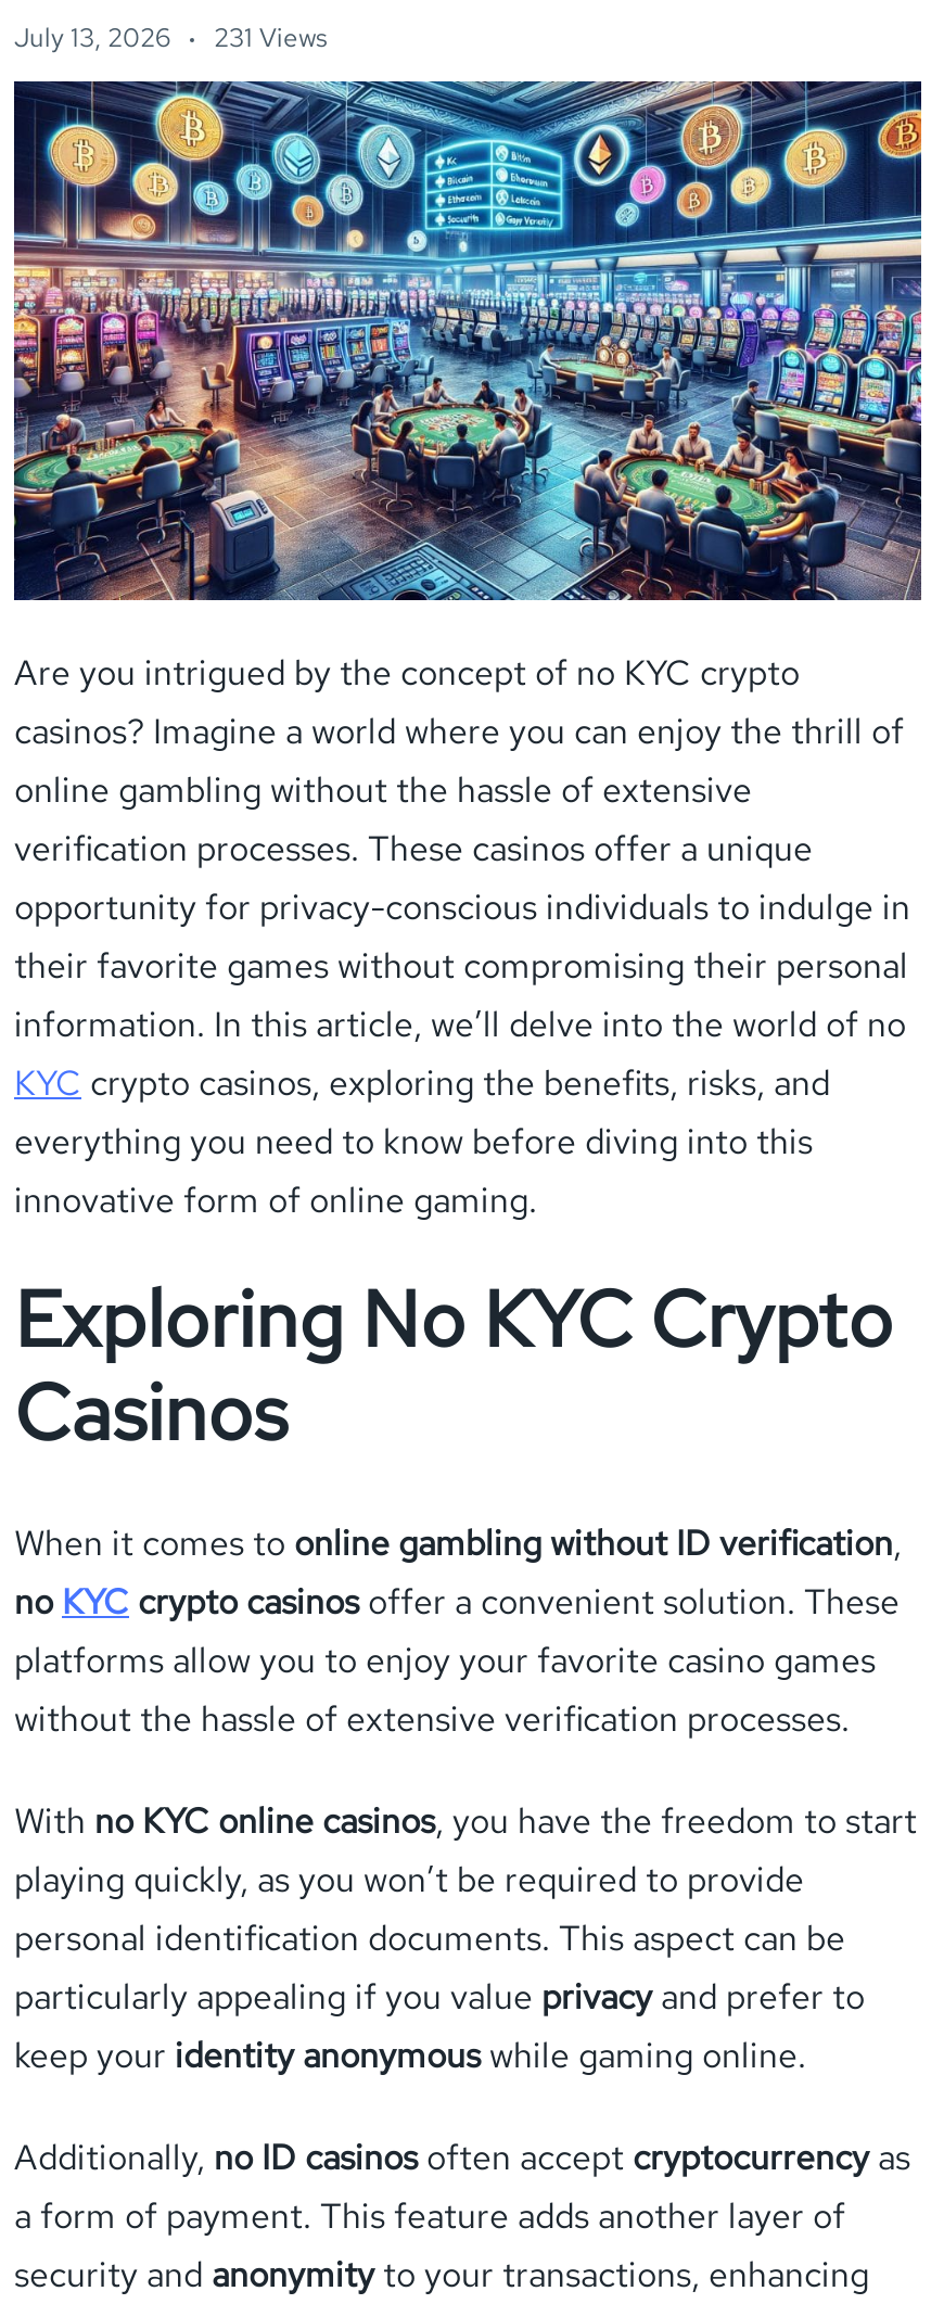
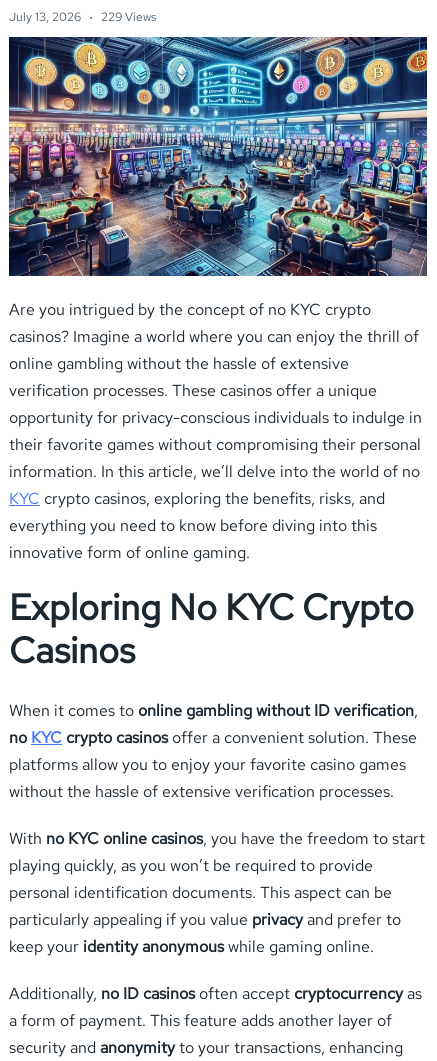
[14,20,327,55] July 13, 2026 231 Views -> [9,9,156,25] July 13, 2026 229 Views

